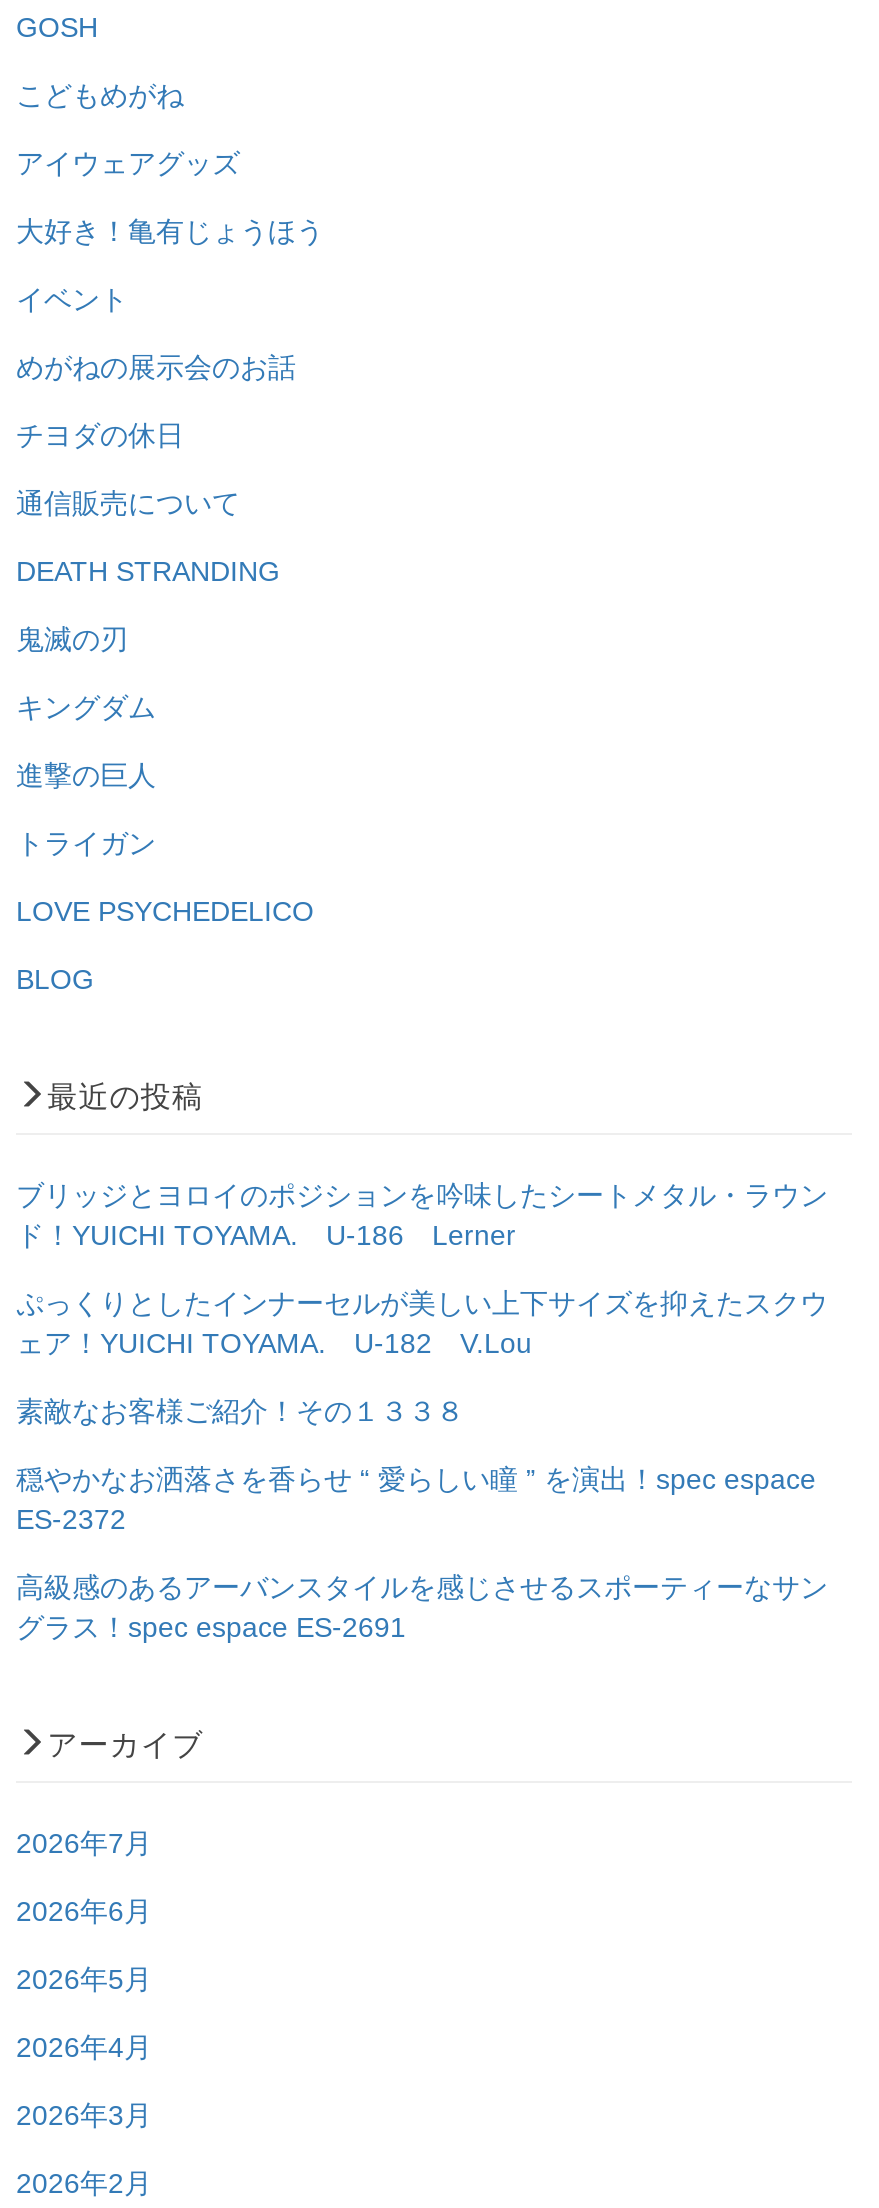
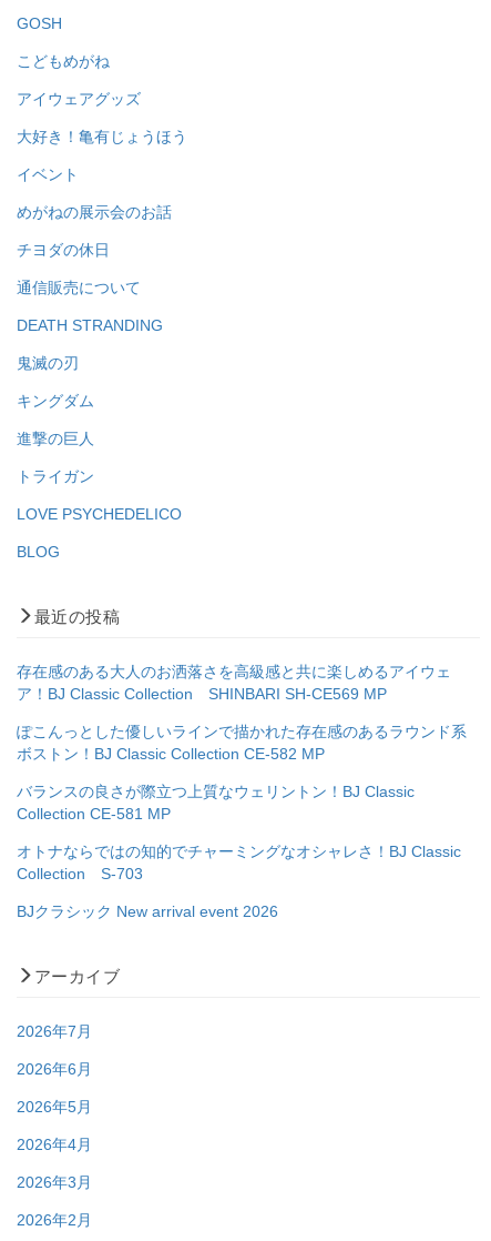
[16,1179,828,1251] ブリッジとヨロイのポジションを吟味したシートメタル・ラウン | ド！YUICHI TOYAMA. U-186 Lerner -> [17,663,451,703] 存在感のある大人のお洒落さを高級感と共に楽しめるアイウェ | ア！BJ Classic Collection SHINBARI SH-CE569 MP
[16,1287,828,1359] ぷっくりとしたインナーセルが美しい上下サイズを抑えたスクウ | ェア！YUICHI TOYAMA. U-182 V.Lou -> [17,723,467,763] ぽこんっとした優しいラインで描かれた存在感のあるラウンド系 | ボストン！BJ Classic Collection CE-582 MP
[16,1395,464,1427] 素敵なお客様ご紹介！その１３３８ -> [17,783,415,823] バランスの良さが際立つ上質なウェリントン！BJ Classic | Collection CE-581 MP
[16,1463,816,1535] 穏やかなお洒落さを香らせ “ 愛らしい瞳 ” を演出！spec espace | ES-2372 -> [17,843,461,882] オトナならではの知的でチャーミングなオシャレさ！BJ Classic | Collection S-703
[16,1571,828,1643] 高級感のあるアーバンスタイルを感じさせるスポーティーなサン | グラス！spec espace ES-2691 -> [17,902,278,920] BJクラシック New arrival event 2026

